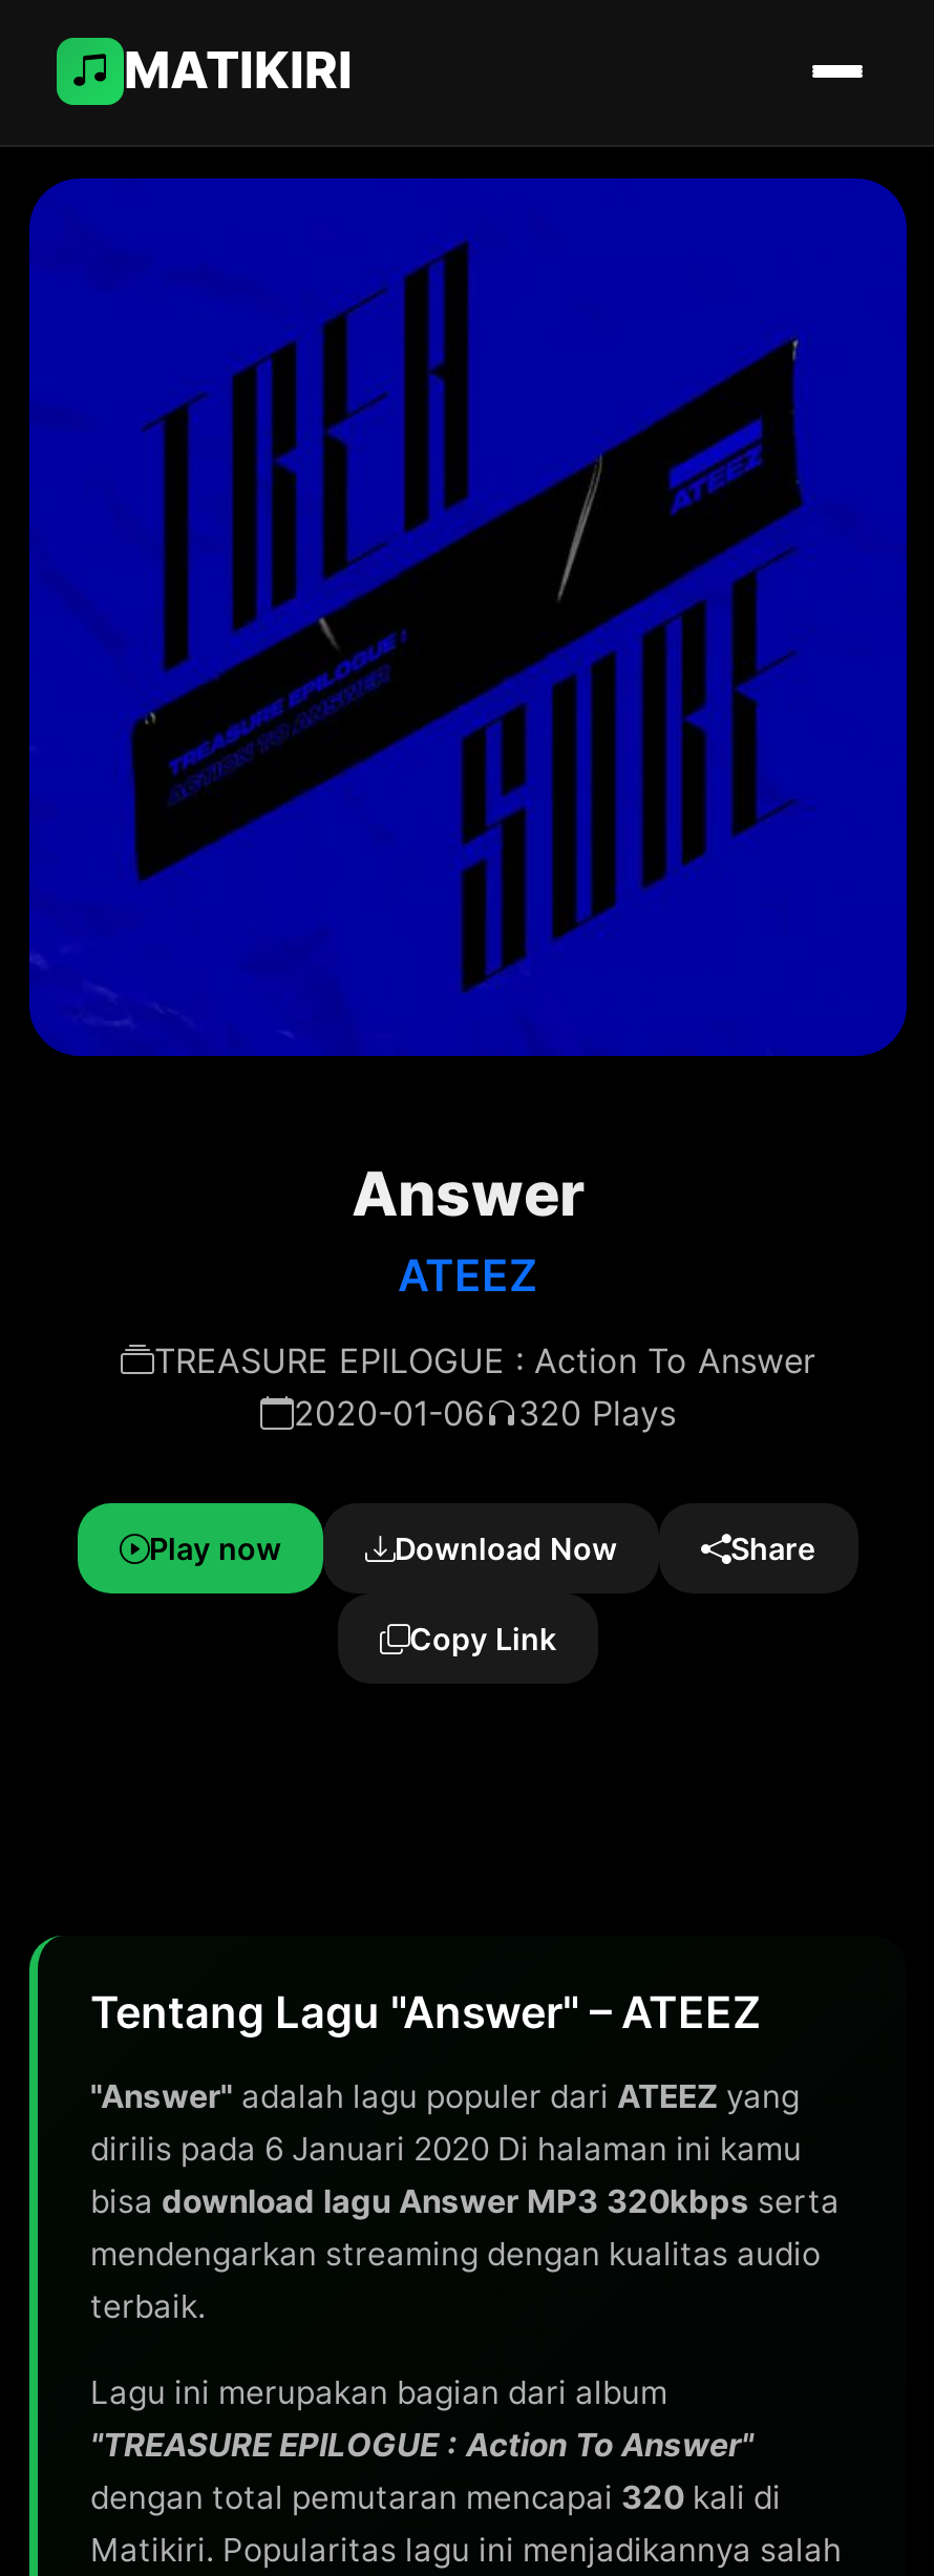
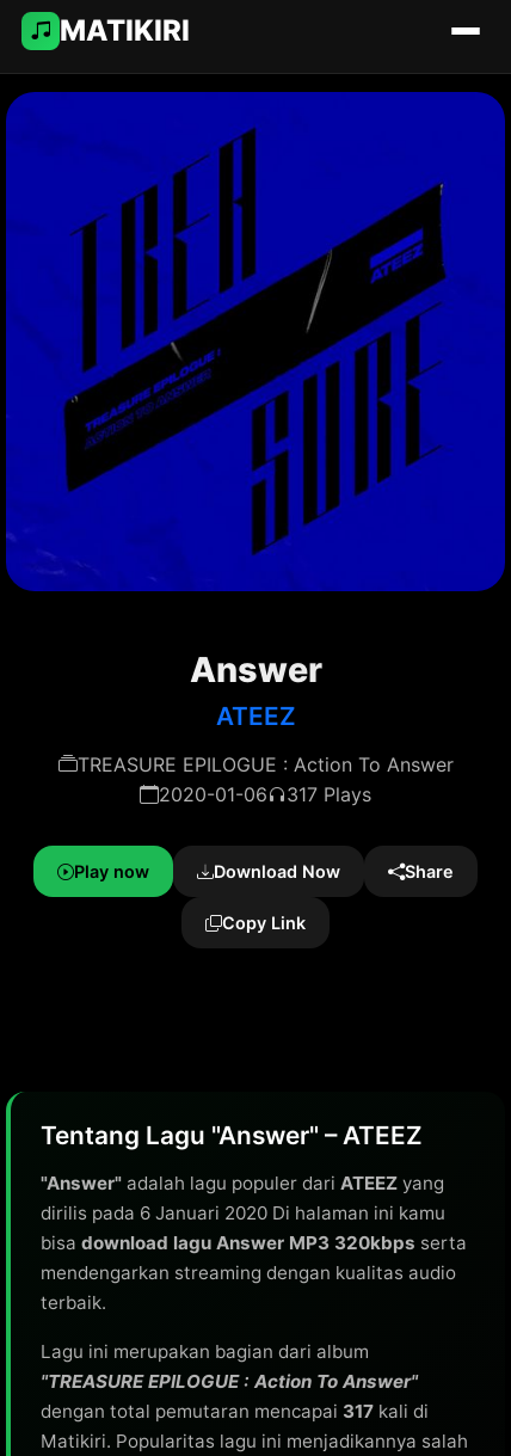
[294,1392,676,1434] 2020-01-06 320 Plays -> [159,782,371,806] 2020-01-06 317 Plays
[90,2477,781,2517] dengan total pemutaran mencapai 320 kali di -> [41,1400,429,1423] dengan total pemutaran mencapai 317 kali di

